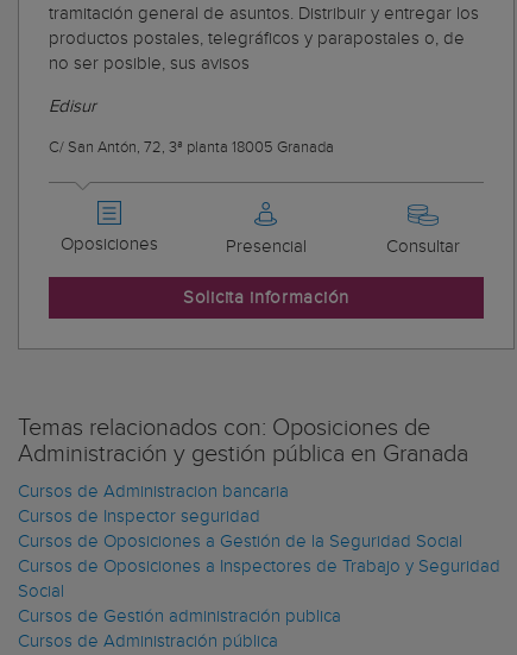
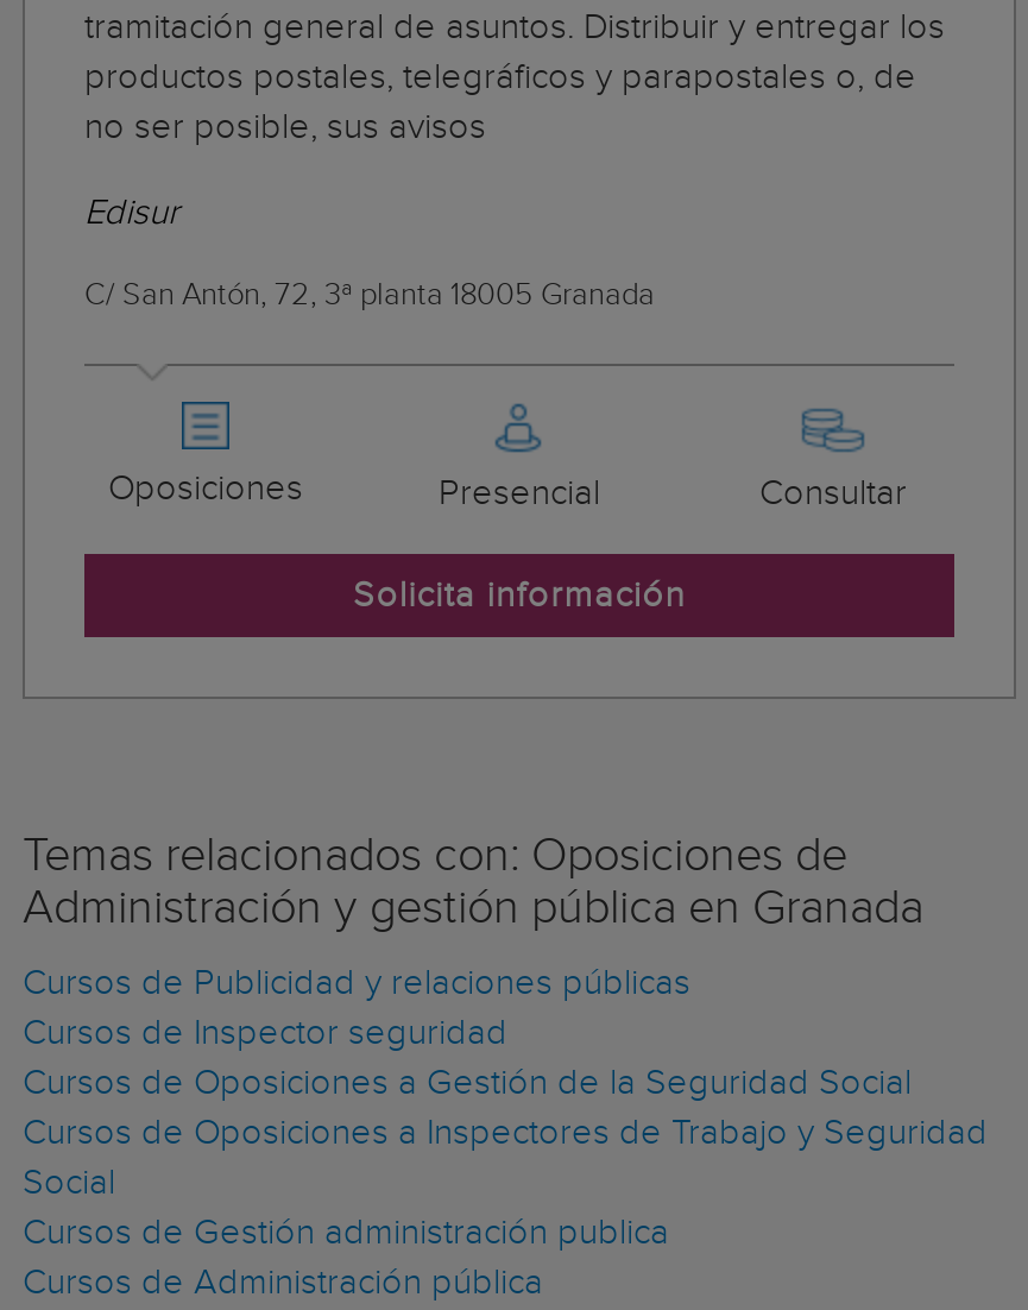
[18,481,289,502] Cursos de Administracion bancaria -> [23,963,690,1003] Cursos de Publicidad y relaciones públicas

